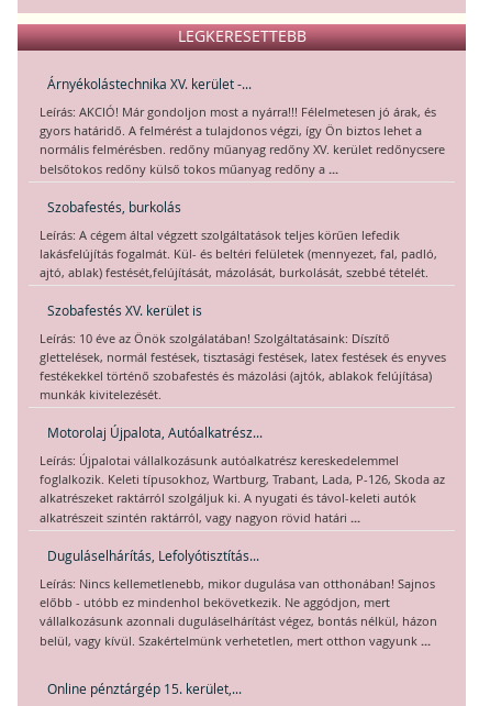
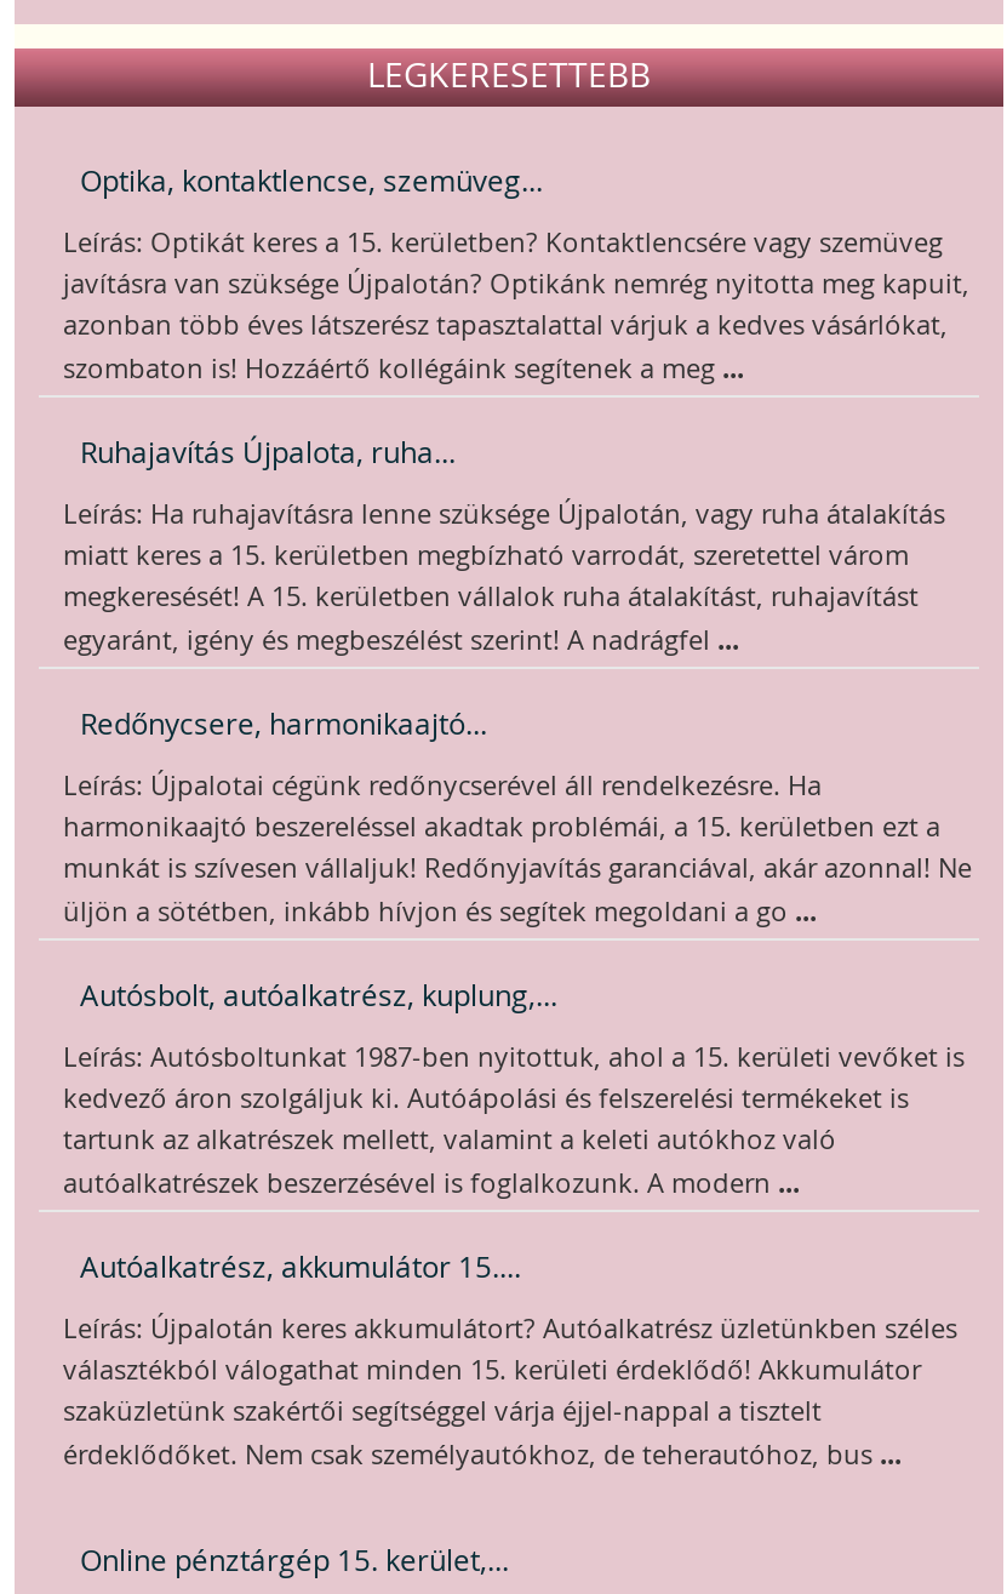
[47,75,252,93] Árnyékolástechnika XV. kerület -... -> [80,161,543,200] Optika, kontaktlencse, szemüveg...
[40,105,445,177] Leírás: AKCIÓ! Már gondoljon most a nyárra!!! Félelmetesen jó árak, és | gyors határidő. A felmérést a tulajdonos végzi, így Ön biztos lehet a | normális felmérésben. redőny műanyag redőny XV. kerület redőnycsere | belsőtokos redőny külső tokos műanyag redőny a... -> [63,226,969,386] Leírás: Optikát keres a 15. kerületben? Kontaktlencsére vagy szemüveg | javításra van szüksége Újpalotán? Optikánk nemrég nyitotta meg kapuit, | azonban több éves látszerész tapasztalattal várjuk a kedves vásárlókat, | szombaton is! Hozzáértő kollégáink segítenek a meg...
[47,198,181,216] Szobafestés, burkolás -> [80,432,456,471] Ruhajavítás Újpalota, ruha...
[40,228,437,281] Leírás: A cégem által végzett szolgáltatások teljes körűen lefedik | lakásfelújítás fogalmát. Kül- és beltéri felületek (mennyezet, fal, padló, | ajtó, ablak) festését,felújítását, mázolását, burkolását, szebbé tételét. -> [63,498,945,658] Leírás: Ha ruhajavításra lenne szüksége Újpalotán, vagy ruha átalakítás | miatt keres a 15. kerületben megbízható varrodát, szeretettel várom | megkeresését! A 15. kerületben vállalok ruha átalakítást, ruhajavítást | egyaránt, igény és megbeszélést szerint! A nadrágfel...
[47,302,202,319] Szobafestés XV. kerület is -> [80,704,487,743] Redőnycsere, harmonikaajtó...
[40,331,446,403] Leírás: 10 éve az Önök szolgálatában! Szolgáltatásaink: Díszítő | glettelések, normál festések, tisztasági festések, latex festések és enyves | festékekkel történő szobafestés és mázolási (ajtók, ablakok felújítása) | munkák kivitelezését. -> [63,769,972,929] Leírás: Újpalotai cégünk redőnycserével áll rendelkezésre. Ha | harmonikaajtó beszereléssel akadtak problémái, a 15. kerületben ezt a | munkát is szívesen vállaljuk! Redőnyjavítás garanciával, akár azonnal! Ne | üljön a sötétben, inkább hívjon és segítek megoldani a go...
[47,424,263,441] Motorolaj Újpalota, Autóalkatrész... -> [80,975,557,1014] Autósbolt, autóalkatrész, kuplung,...
[40,453,445,526] Leírás: Újpalotai vállalkozásunk autóalkatrész kereskedelemmel | foglalkozik. Keleti típusokhoz, Wartburg, Trabant, Lada, P-126, Skoda az | alkatrészeket raktárról szolgáljuk ki. A nyugati és távol-keleti autók | alkatrészeit szintén raktárról, vagy nagyon rövid határi... -> [63,1041,965,1201] Leírás: Autósboltunkat 1987-ben nyitottuk, ahol a 15. kerületi vevőket is | kedvező áron szolgáljuk ki. Autóápolási és felszerelési termékeket is | tartunk az alkatrészek mellett, valamint a keleti autókhoz való | autóalkatrészek beszerzésével is foglalkozunk. A modern...
[47,547,259,564] Duguláselhárítás, Lefolyótisztítás... -> [80,1247,521,1286] Autóalkatrész, akkumulátor 15....
[40,577,437,649] Leírás: Nincs kellemetlenebb, mikor dugulása van otthonában! Sajnos | előbb - utóbb ez mindenhol bekövetkezik. Ne aggódjon, mert | vállalkozásunk azonnali duguláselhárítást végez, bontás nélkül, házon | belül, vagy kívül. Szakértelmünk verhetetlen, mert otthon vagyunk... -> [63,1312,957,1472] Leírás: Újpalotán keres akkumulátort? Autóalkatrész üzletünkben széles | választékból válogathat minden 15. kerületi érdeklődő! Akkumulátor | szaküzletünk szakértői segítséggel várja éjjel-nappal a tisztelt | érdeklődőket. Nem csak személyautókhoz, de teherautóhoz, bus...

